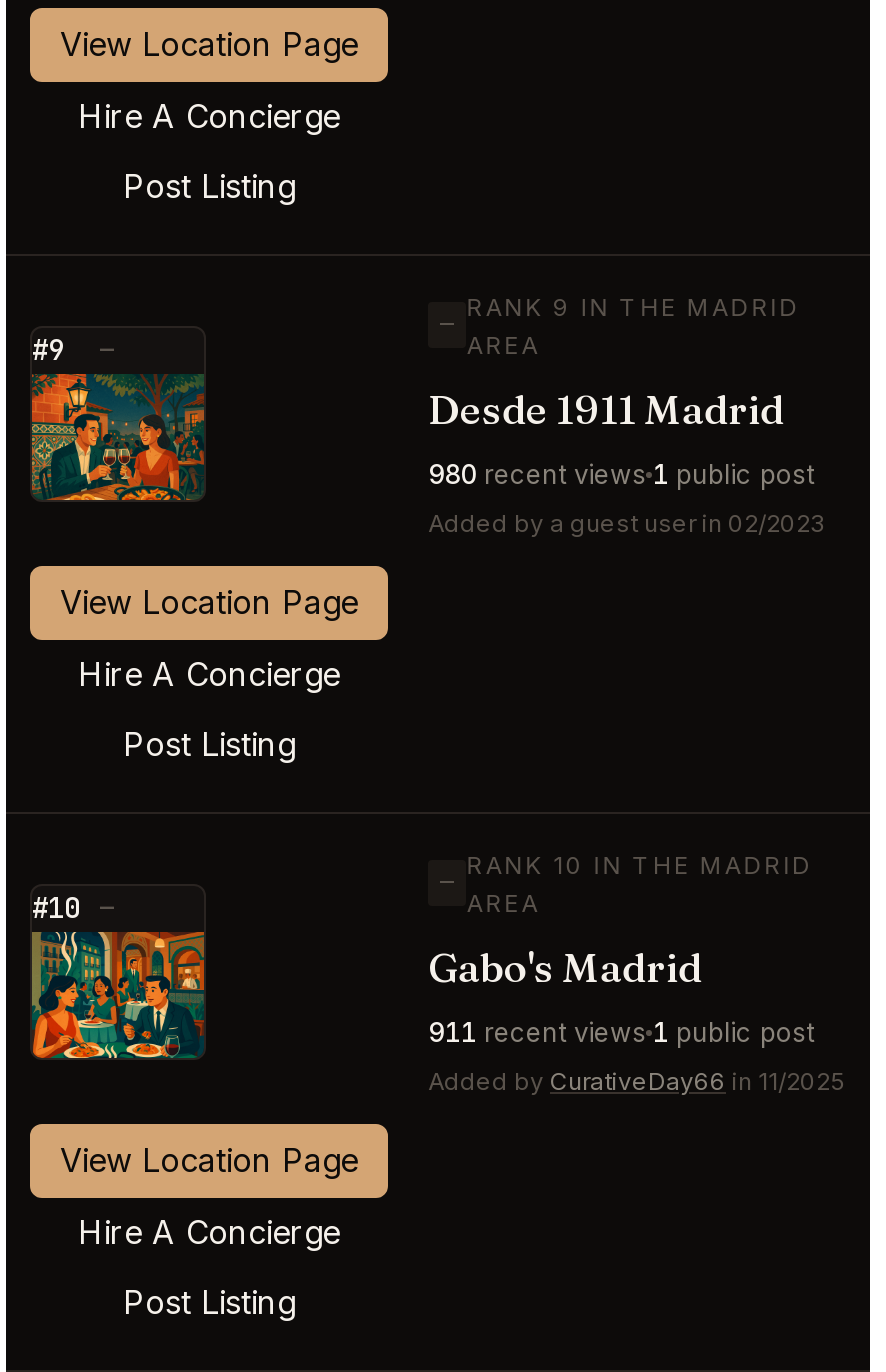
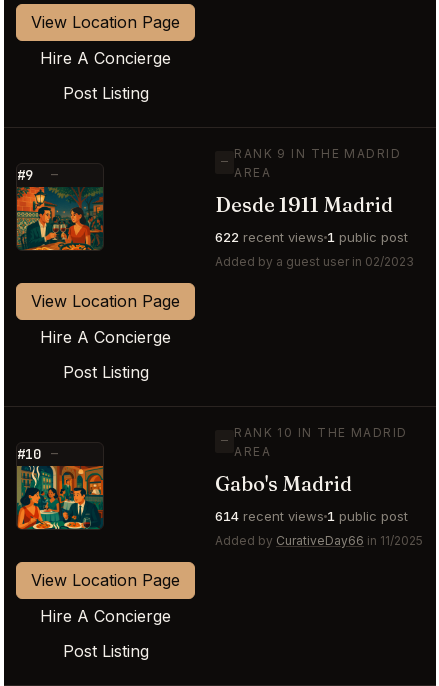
[428,457,814,489] 980 recent views 1 public post -> [215,228,408,244] 622 recent views 1 public post
[428,1015,814,1047] 911 recent views 1 public post -> [215,507,408,523] 614 recent views 1 public post

